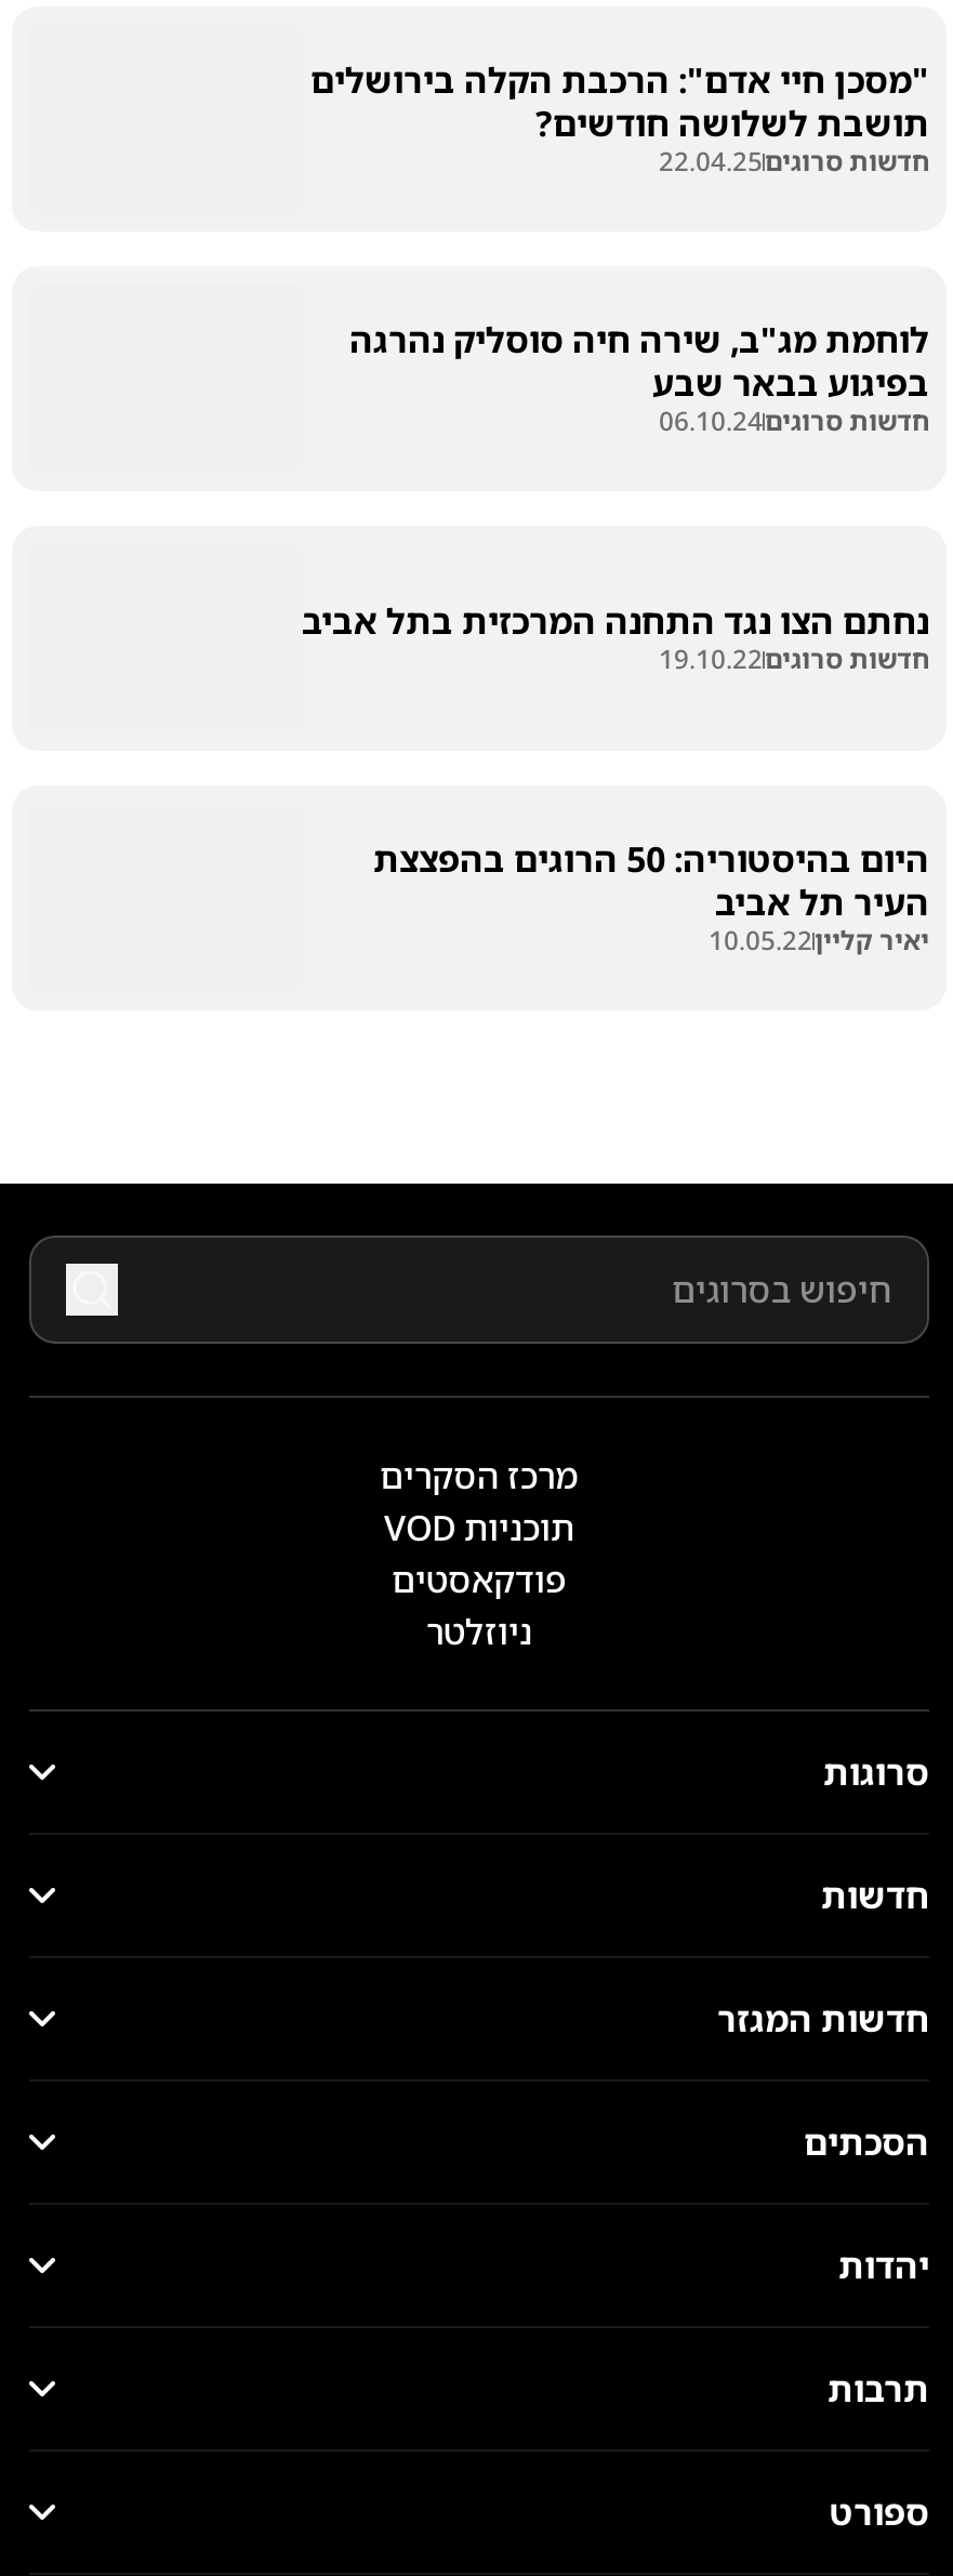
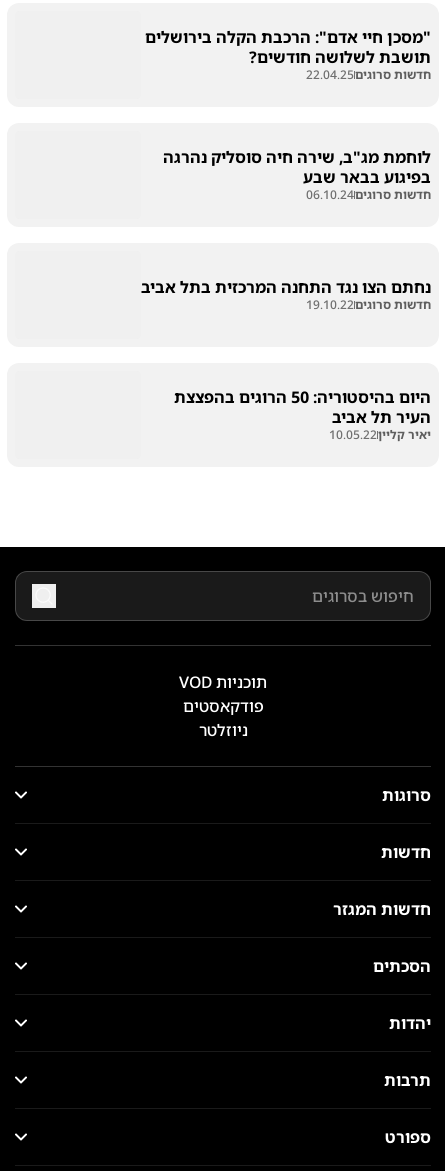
[380,1452,579,1500] מרכז הסקרים -> none

